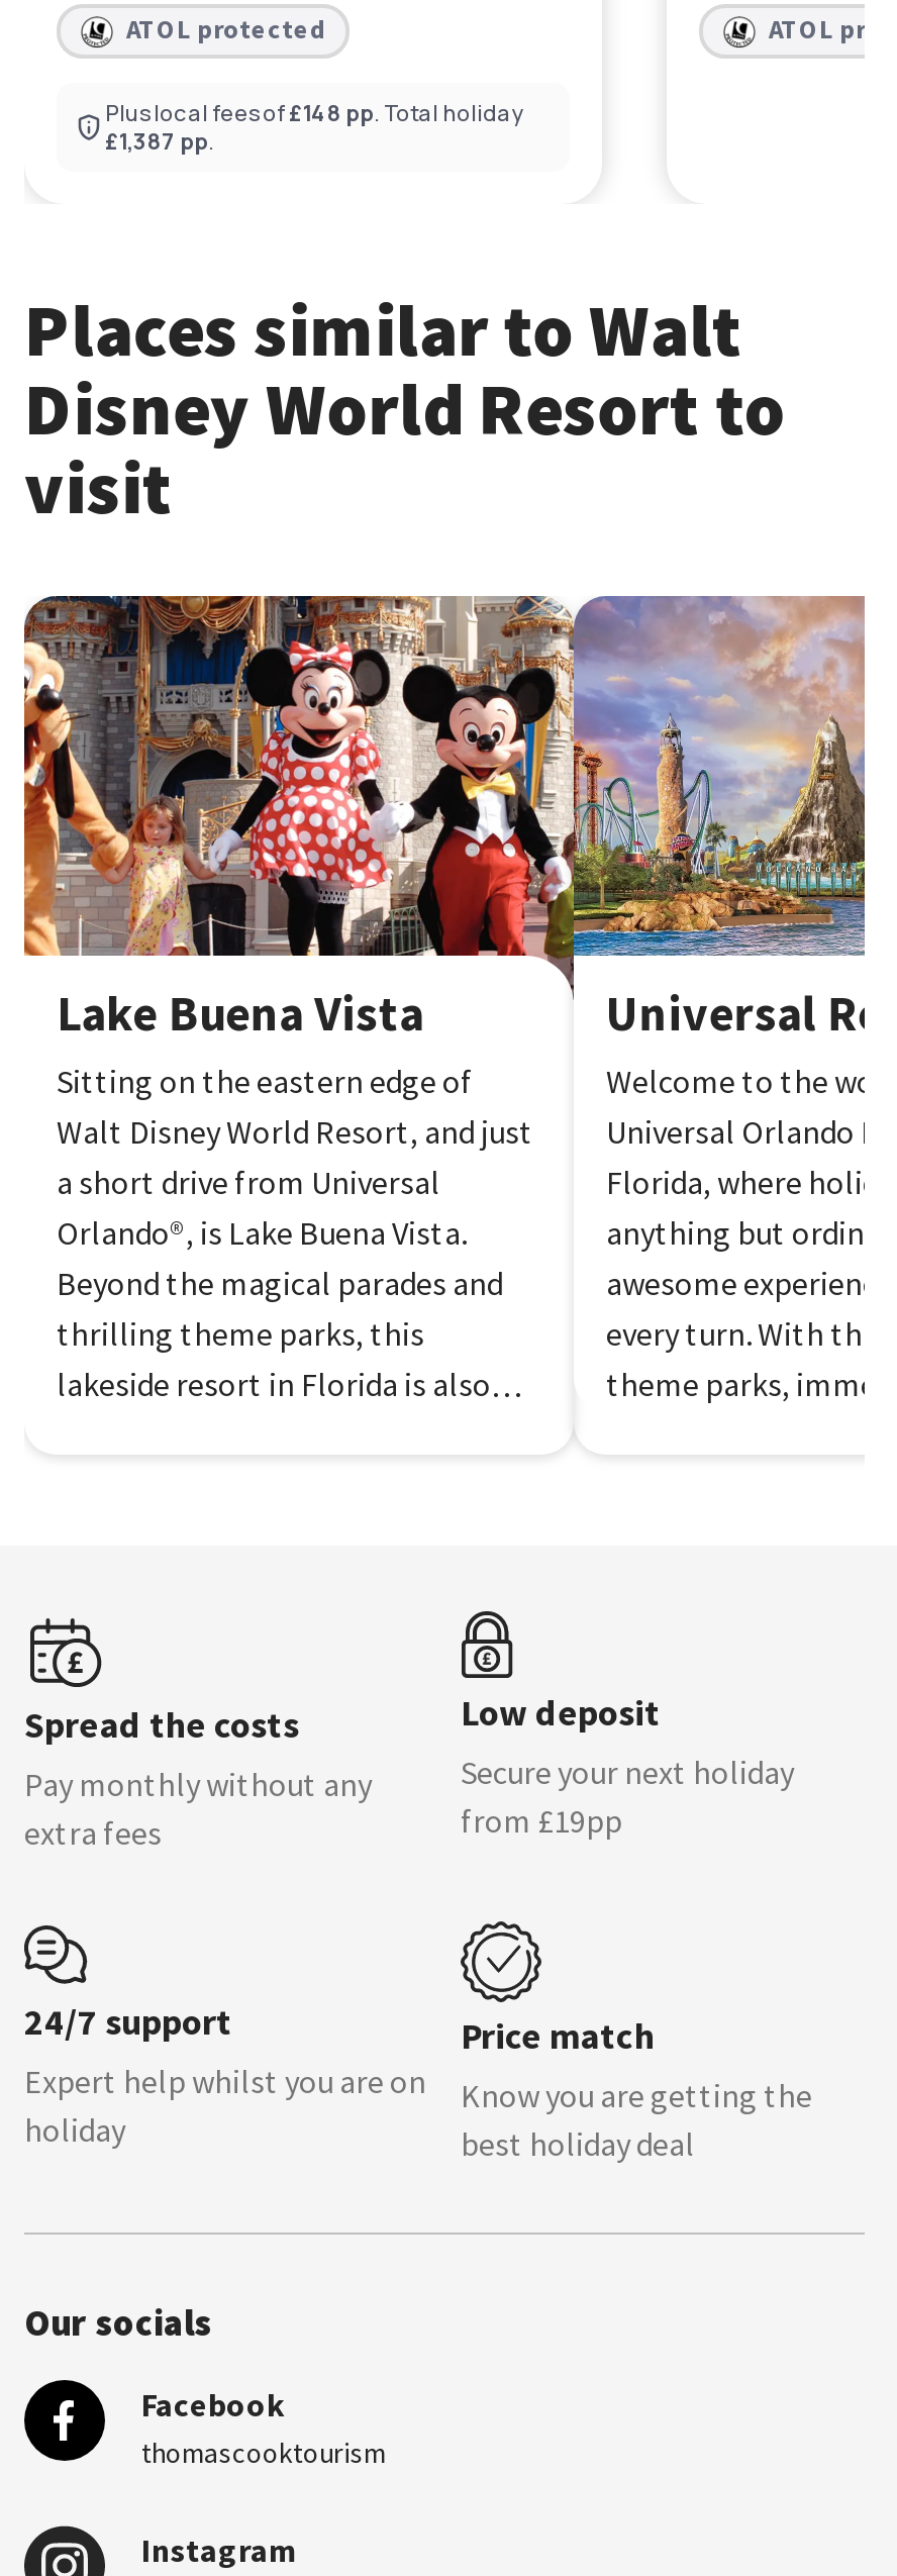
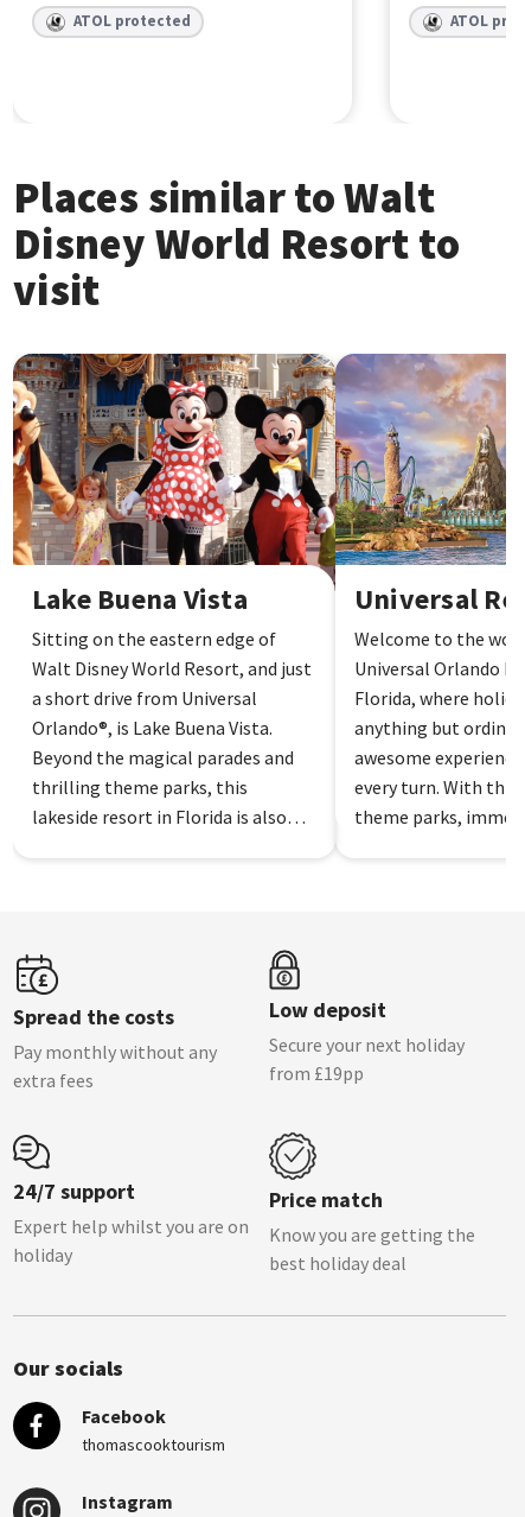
[105,98,523,156] Plus local fees of£148 pp. Total holiday | £1,387 pp. -> none

